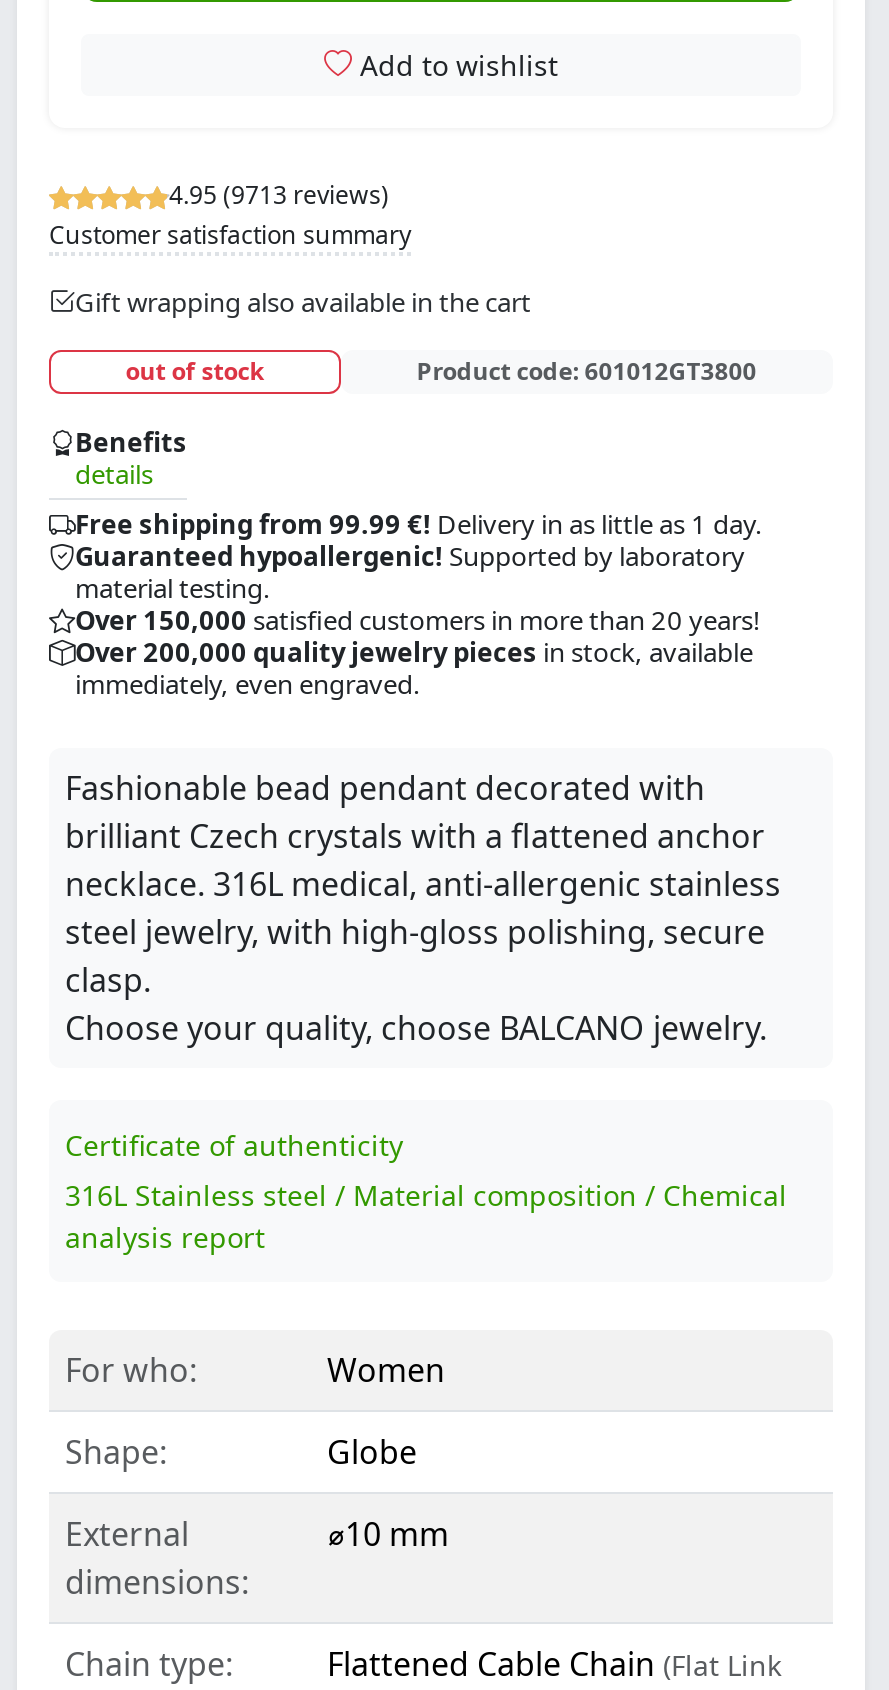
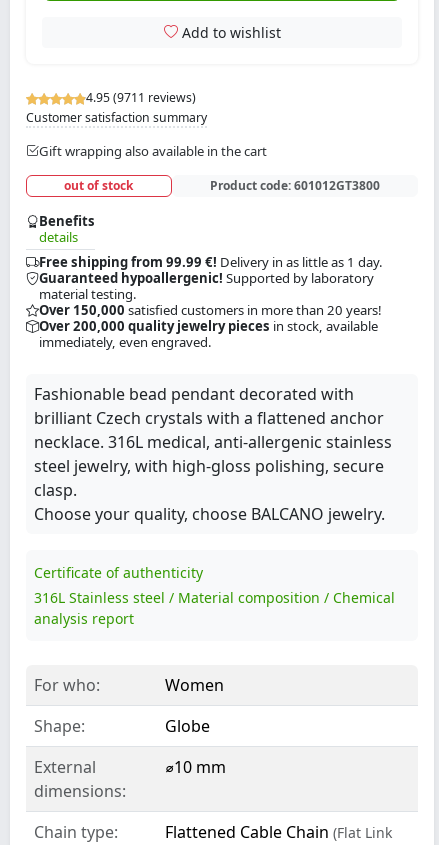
[169,178,389,212] 4.95 (9713 reviews) -> [86,89,196,106] 4.95 (9711 reviews)

